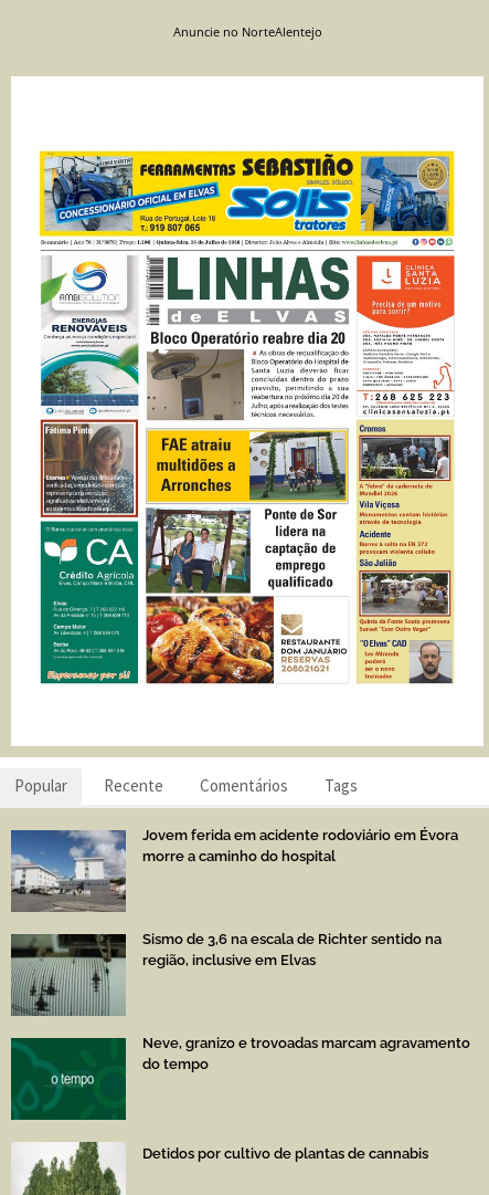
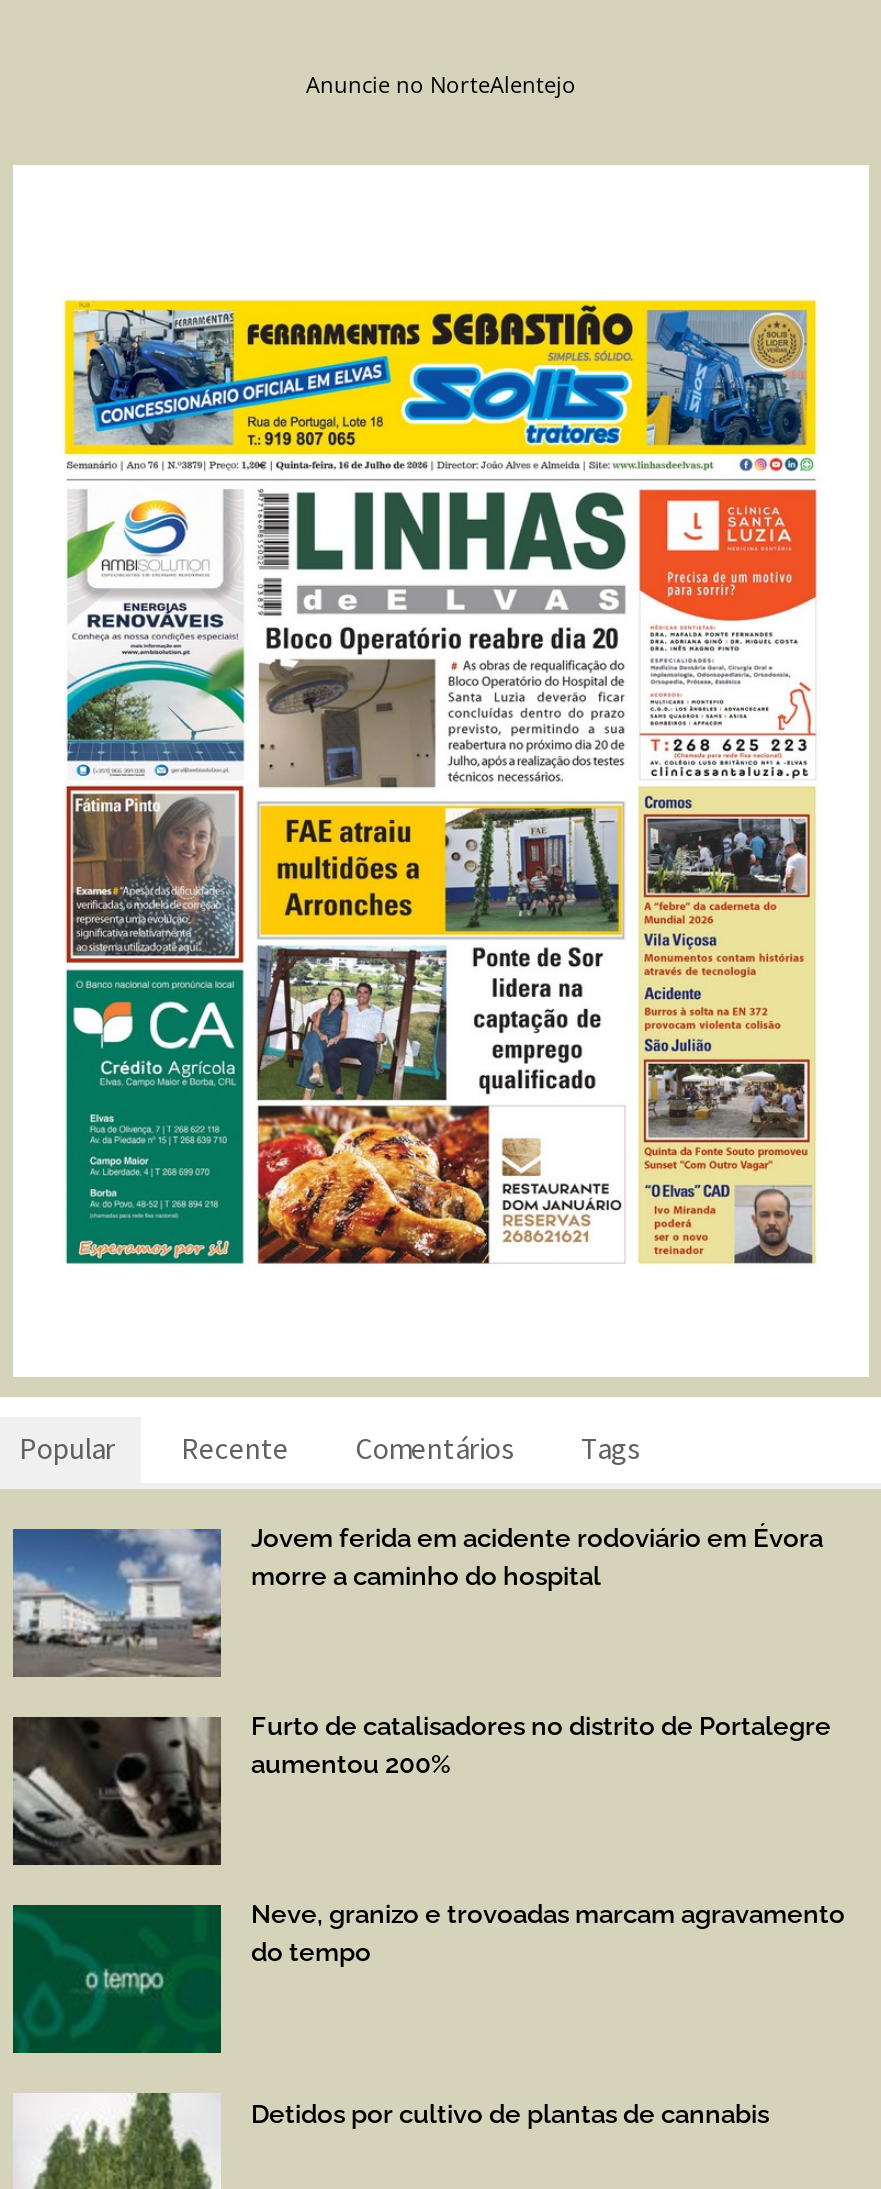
[11,930,442,1016] [image] | Sismo de 3,6 na escala de Richter sentido na | região, inclusive em Elvas -> [13,1710,831,1867] [image] | Furto de catalisadores no distrito de Portalegre | aumentou 200%

